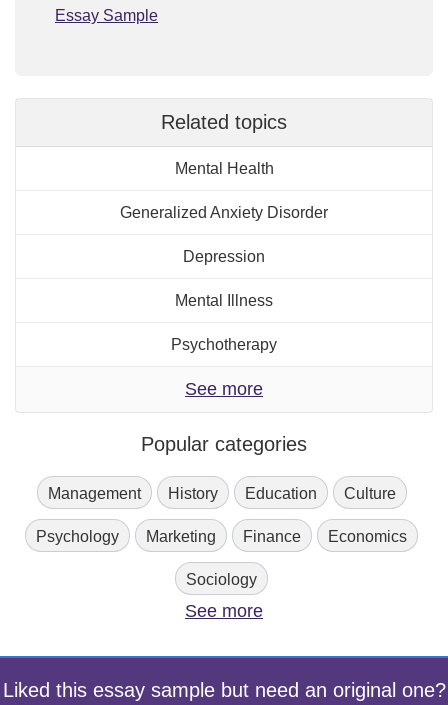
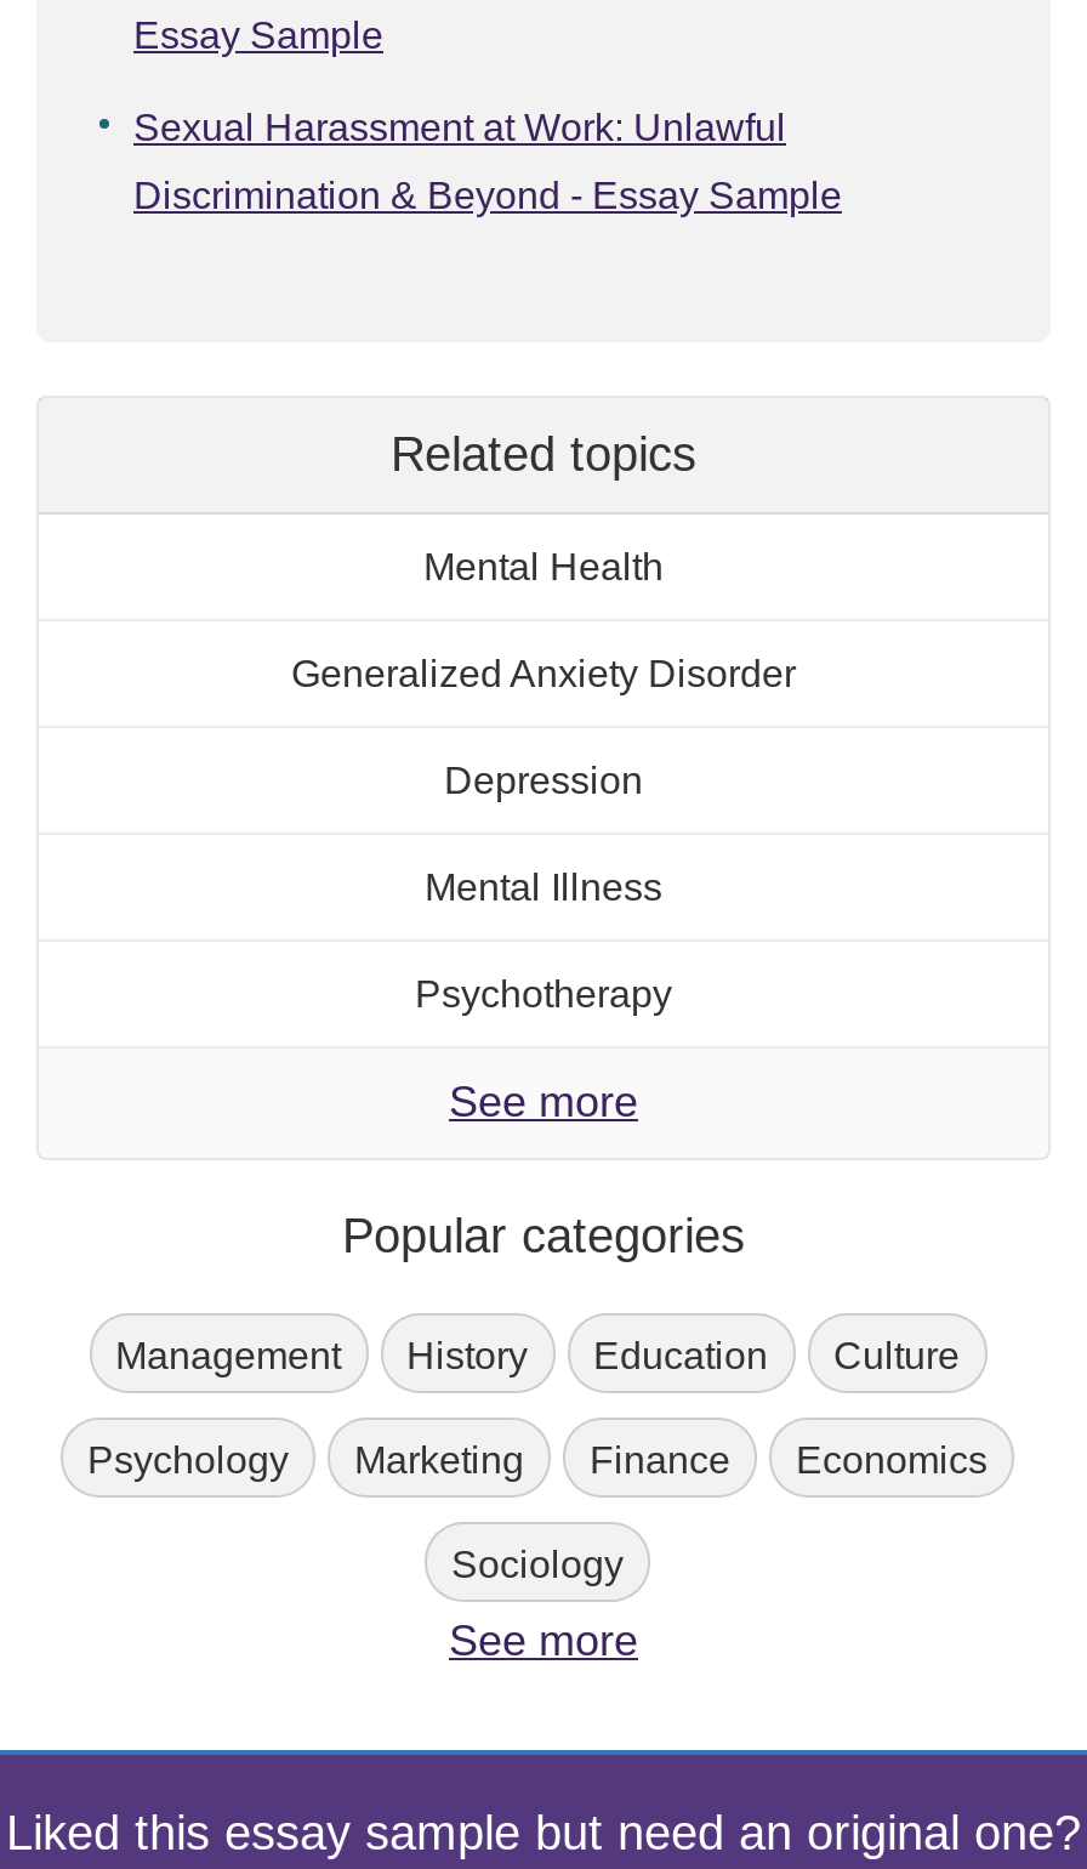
none -> [133,107,842,216] Sexual Harassment at Work: Unlawful | Discrimination & Beyond - Essay Sample

